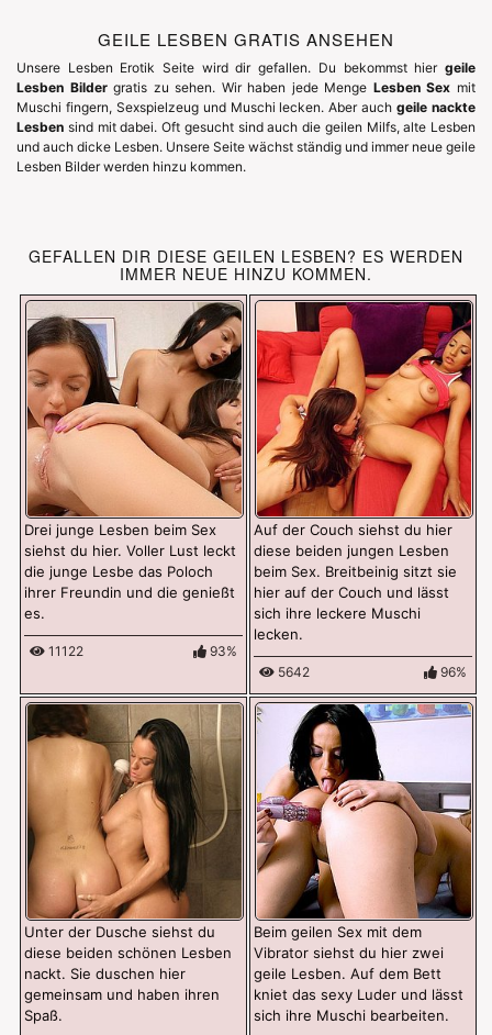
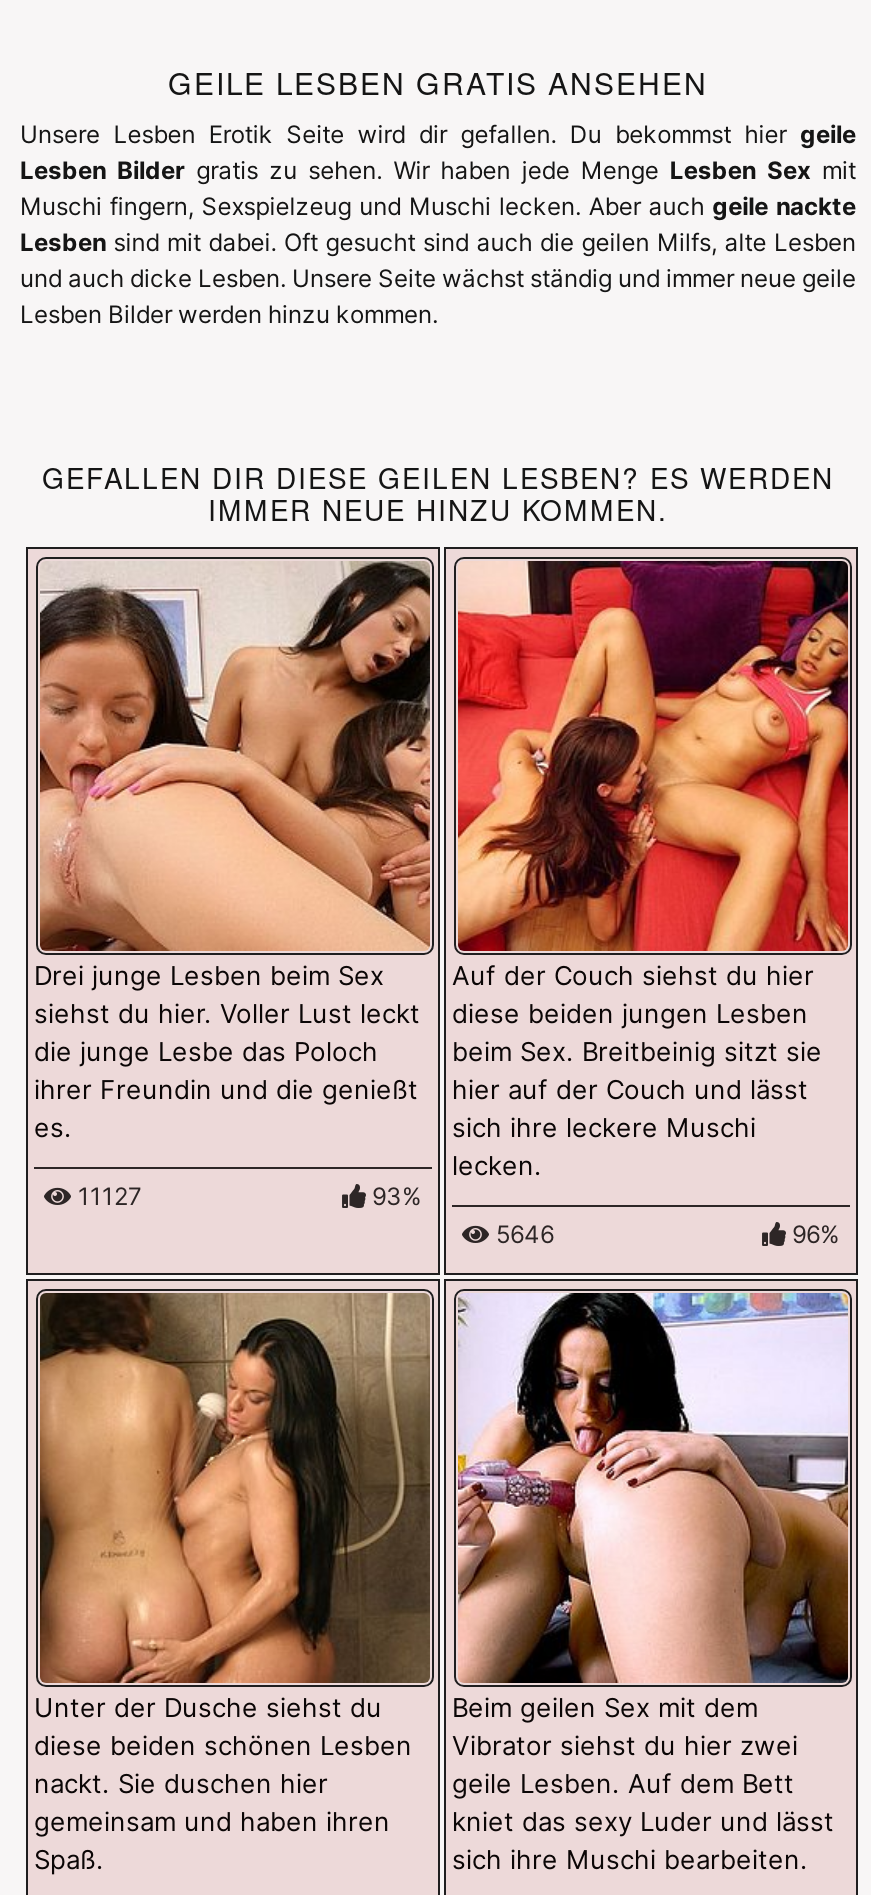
[45,643,83,659] 11122 -> [72,1181,142,1211] 11127
[275,664,310,680] 5642 -> [490,1219,554,1249] 5646

